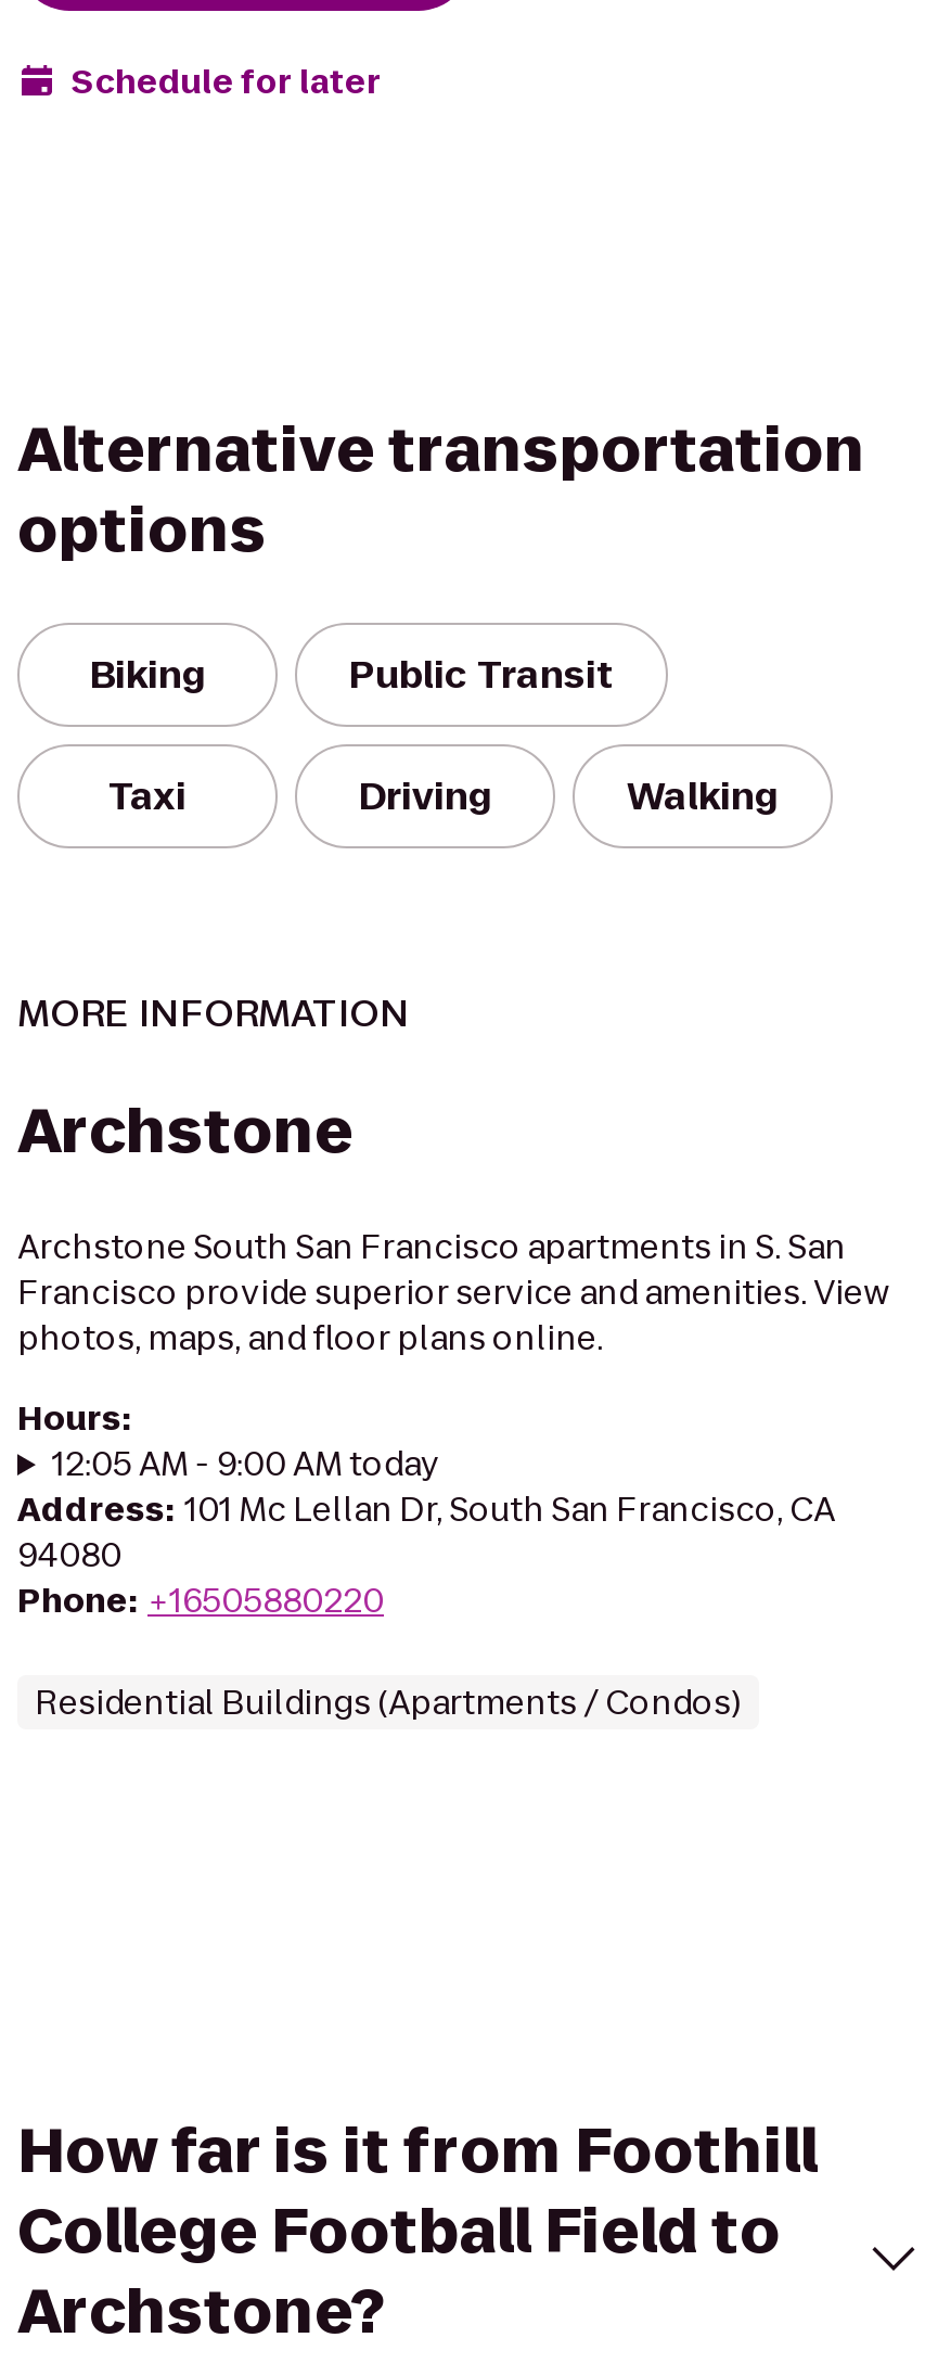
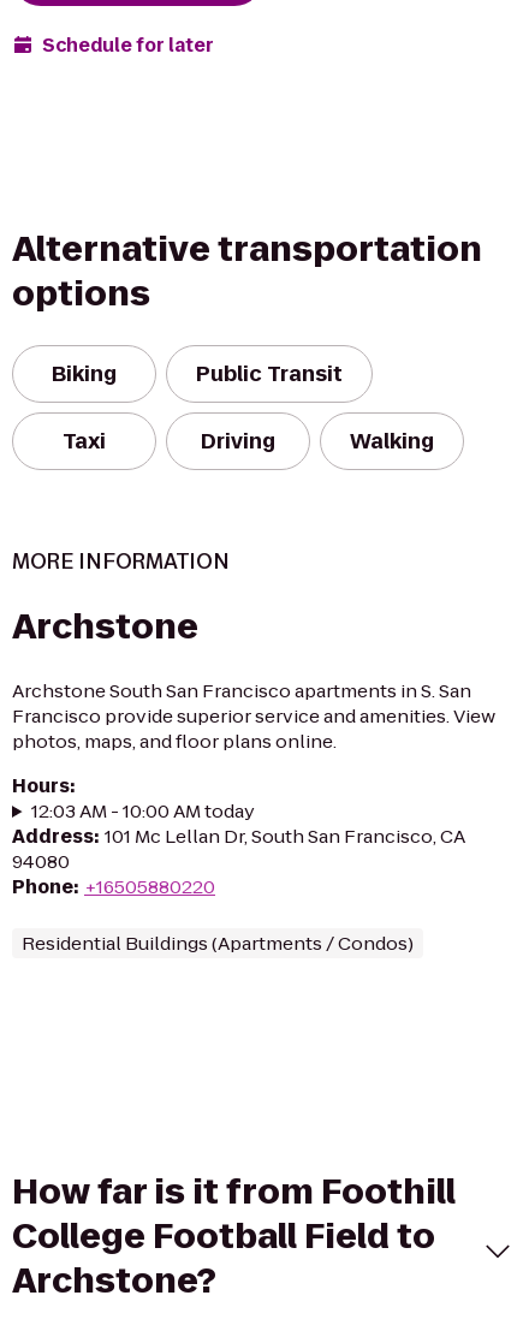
[52,1441,440,1486] 12:05 AM - 9:00 AM today -> [31,798,255,824] 12:03 AM - 10:00 AM today

